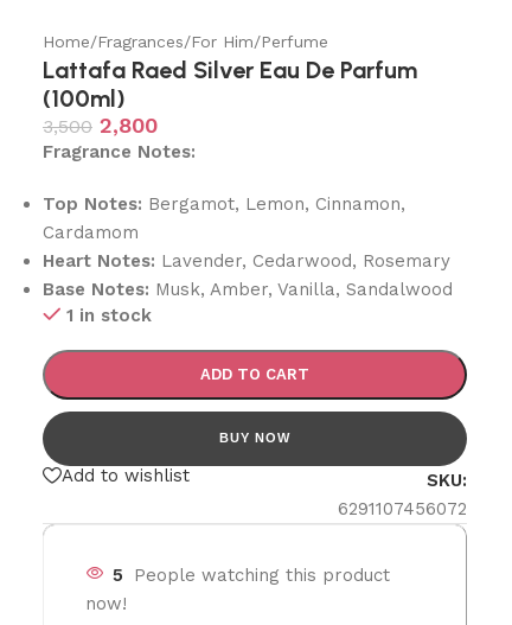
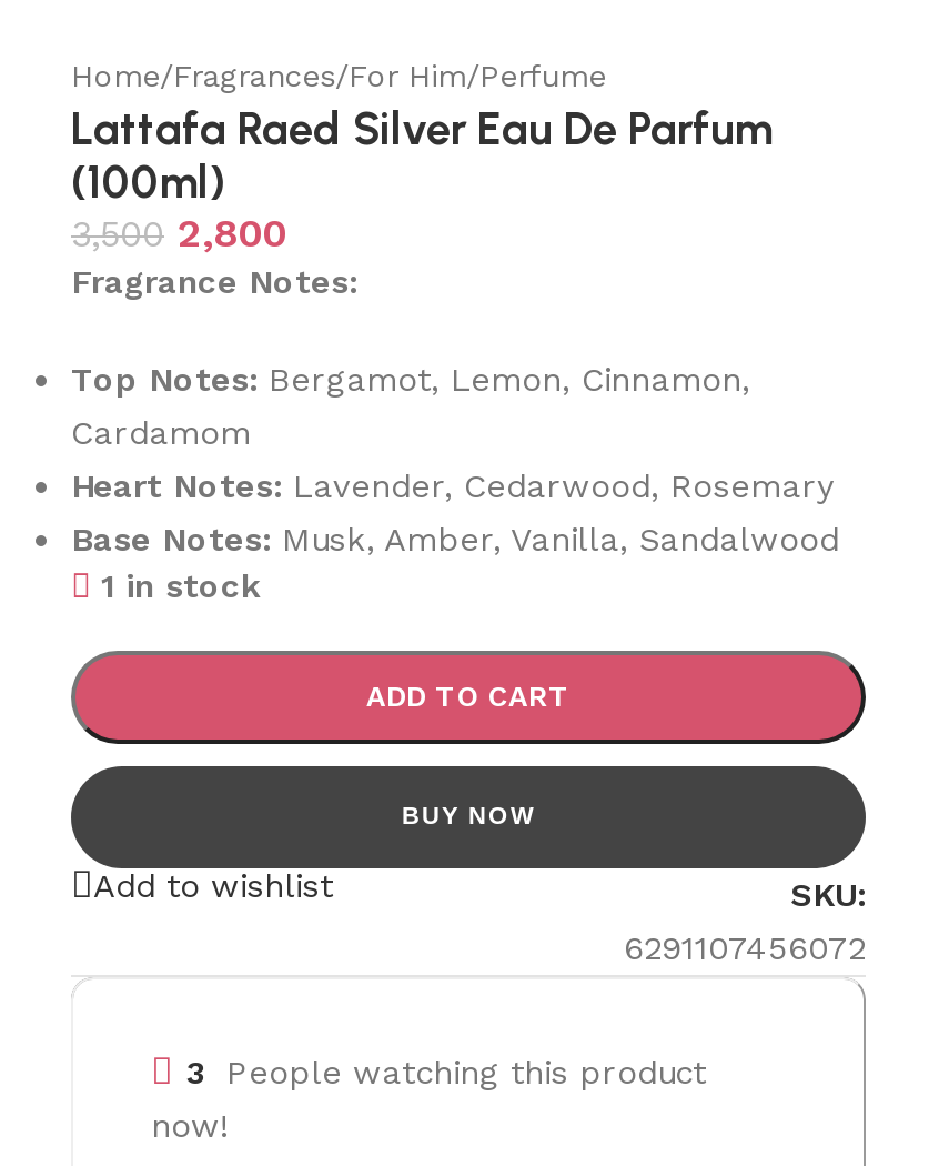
[113,565,390,586] 5 People watching this product -> [186,1053,706,1093] 3 People watching this product

